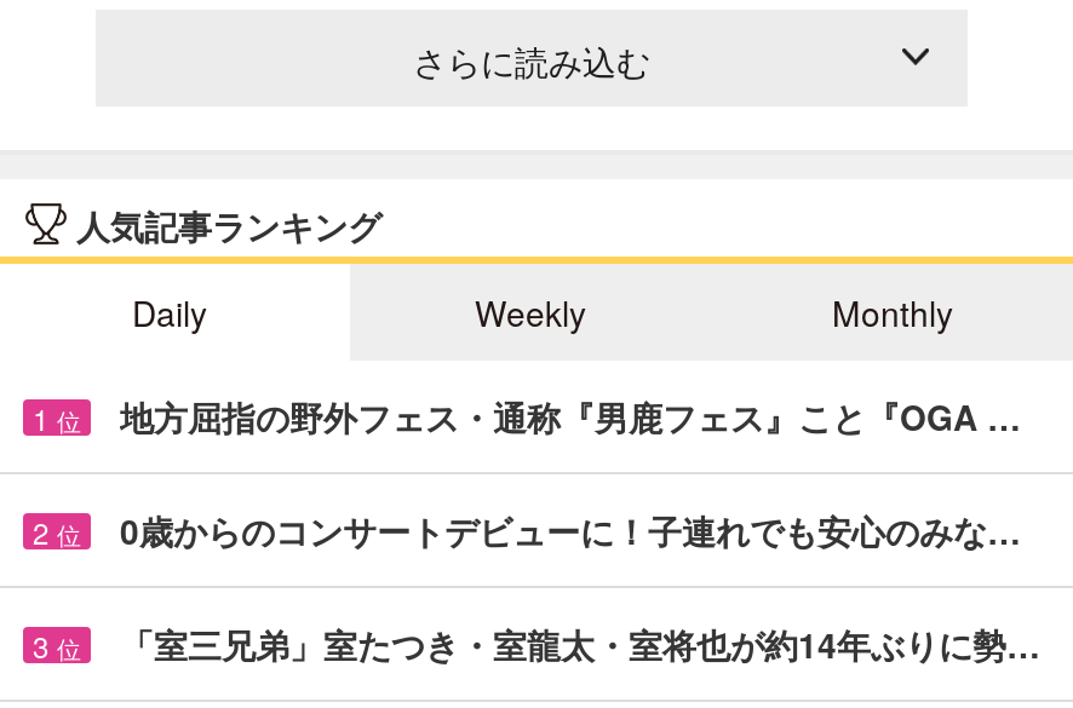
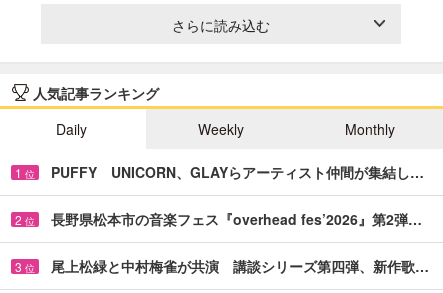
[120,392,1021,440] 地方屈指の野外フェス・通称『男鹿フェス』こと『OGA … -> [51,162,424,182] PUFFY UNICORN、GLAYらアーティスト仲間が集結し…
[120,505,1021,554] 0歳からのコンサートデビューに！子連れでも安心のみな… -> [51,209,422,229] 長野県松本市の音楽フェス『overhead fes’2026』第2弾…
[120,619,1040,668] 「室三兄弟」室たつき・室龍太・室将也が約14年ぶりに勢… -> [51,256,429,276] 尾上松緑と中村梅雀が共演 講談シリーズ第四弾、新作歌…

